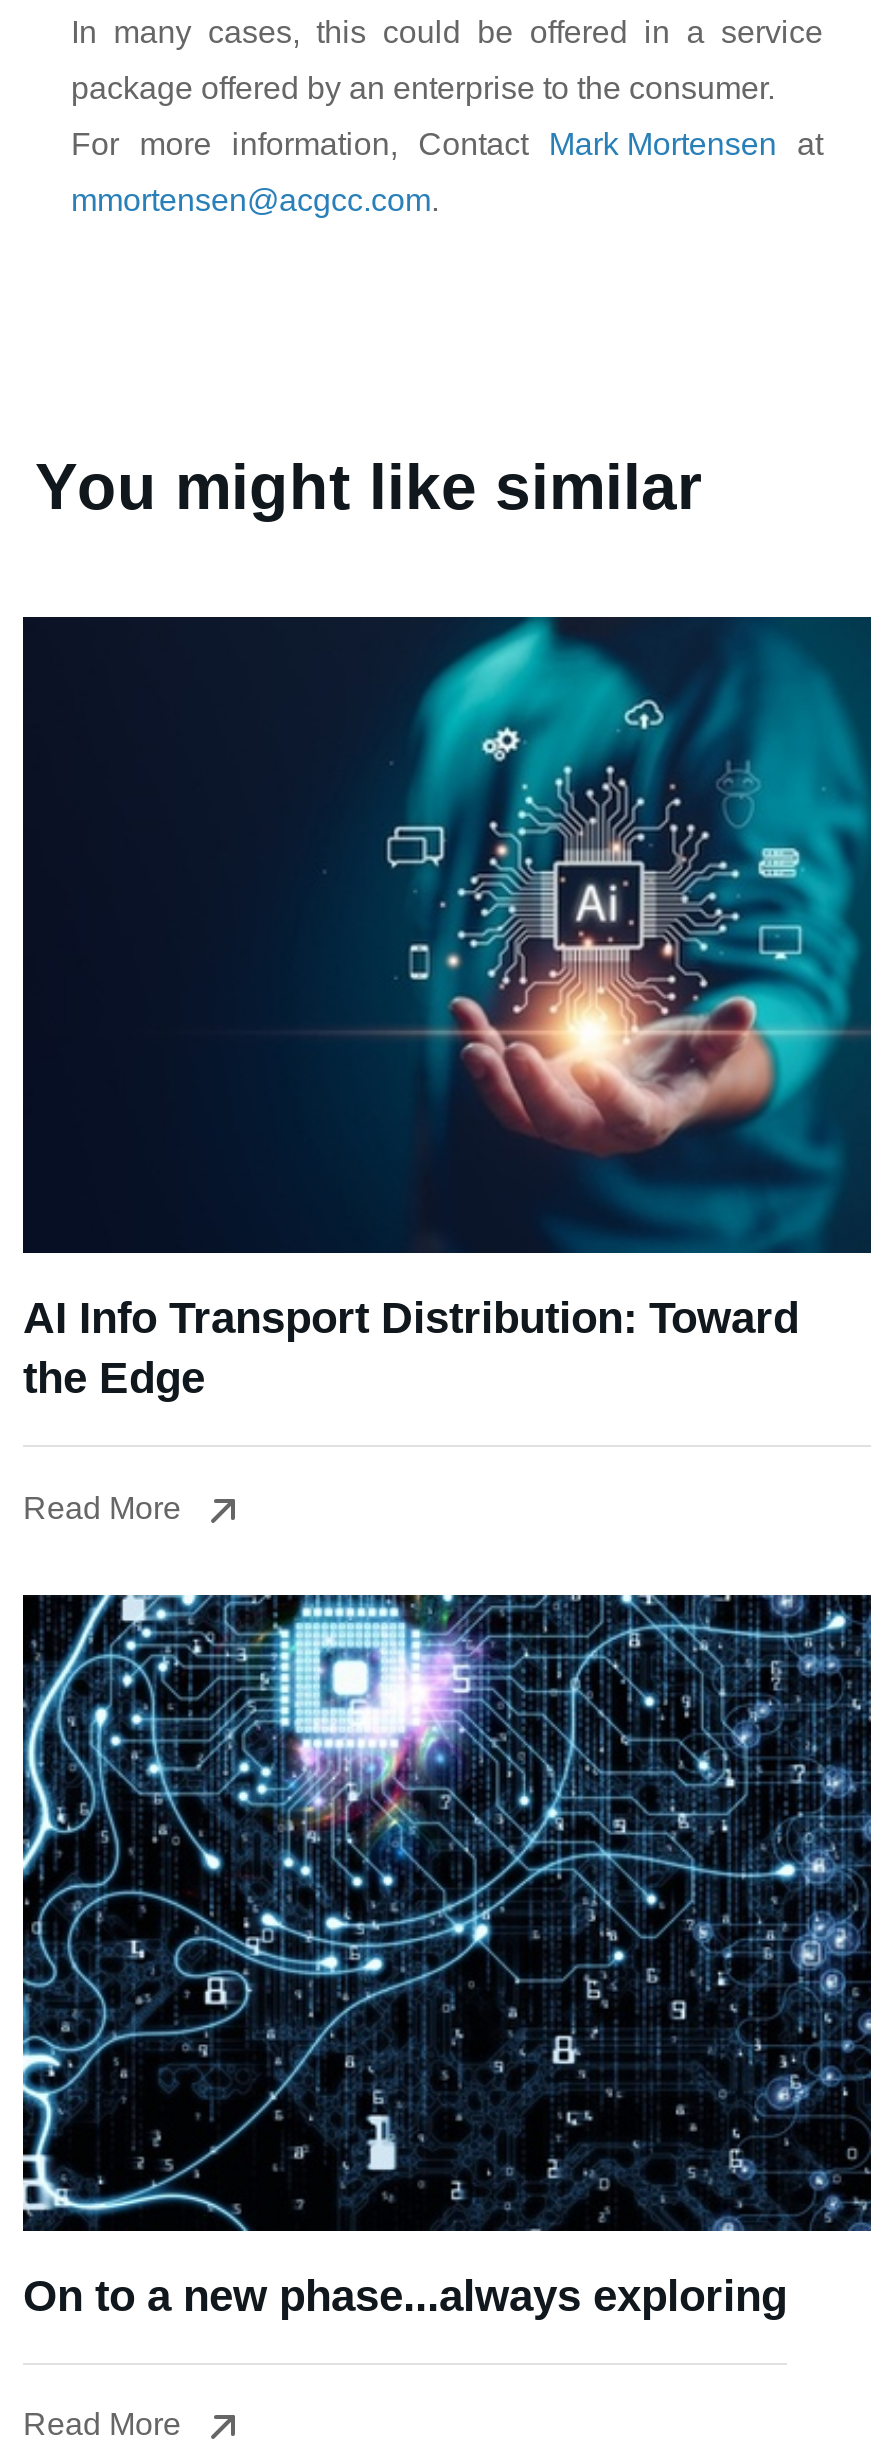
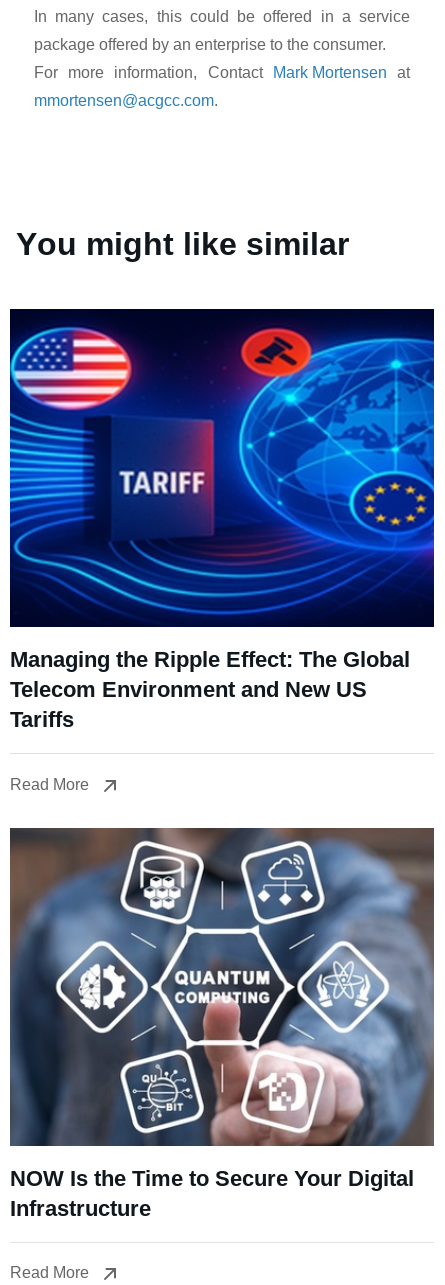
[21,617,873,1403] [image] | AI Info Transport Distribution: Toward | the Edge -> [9,309,435,732] [image] | Managing the Ripple Effect: The Global | Telecom Environment and New US | Tariffs
[21,1593,873,2320] [image] | On to a new phase...always exploring -> [9,827,434,1221] [image] | NOW Is the Time to Secure Your Digital | Infrastructure

